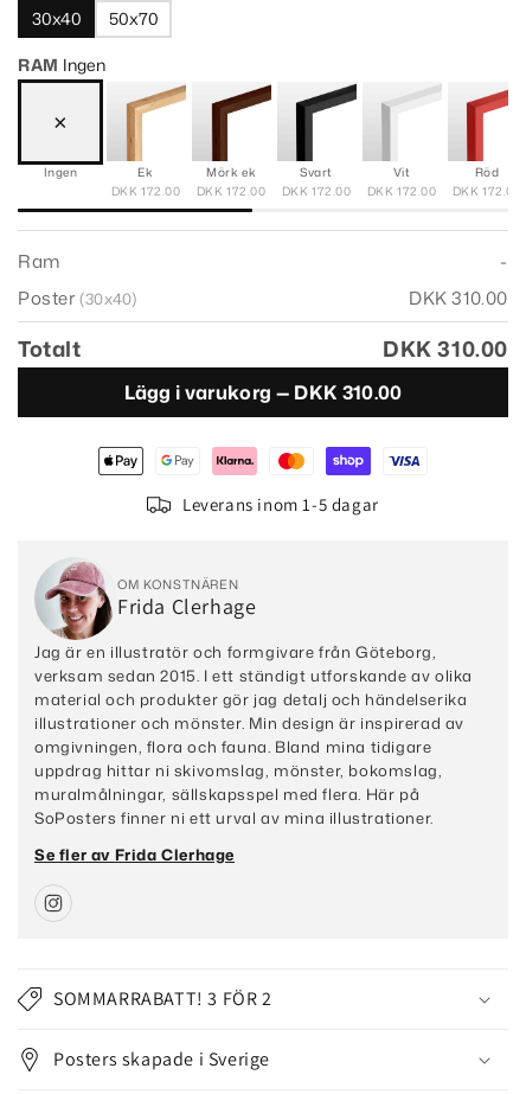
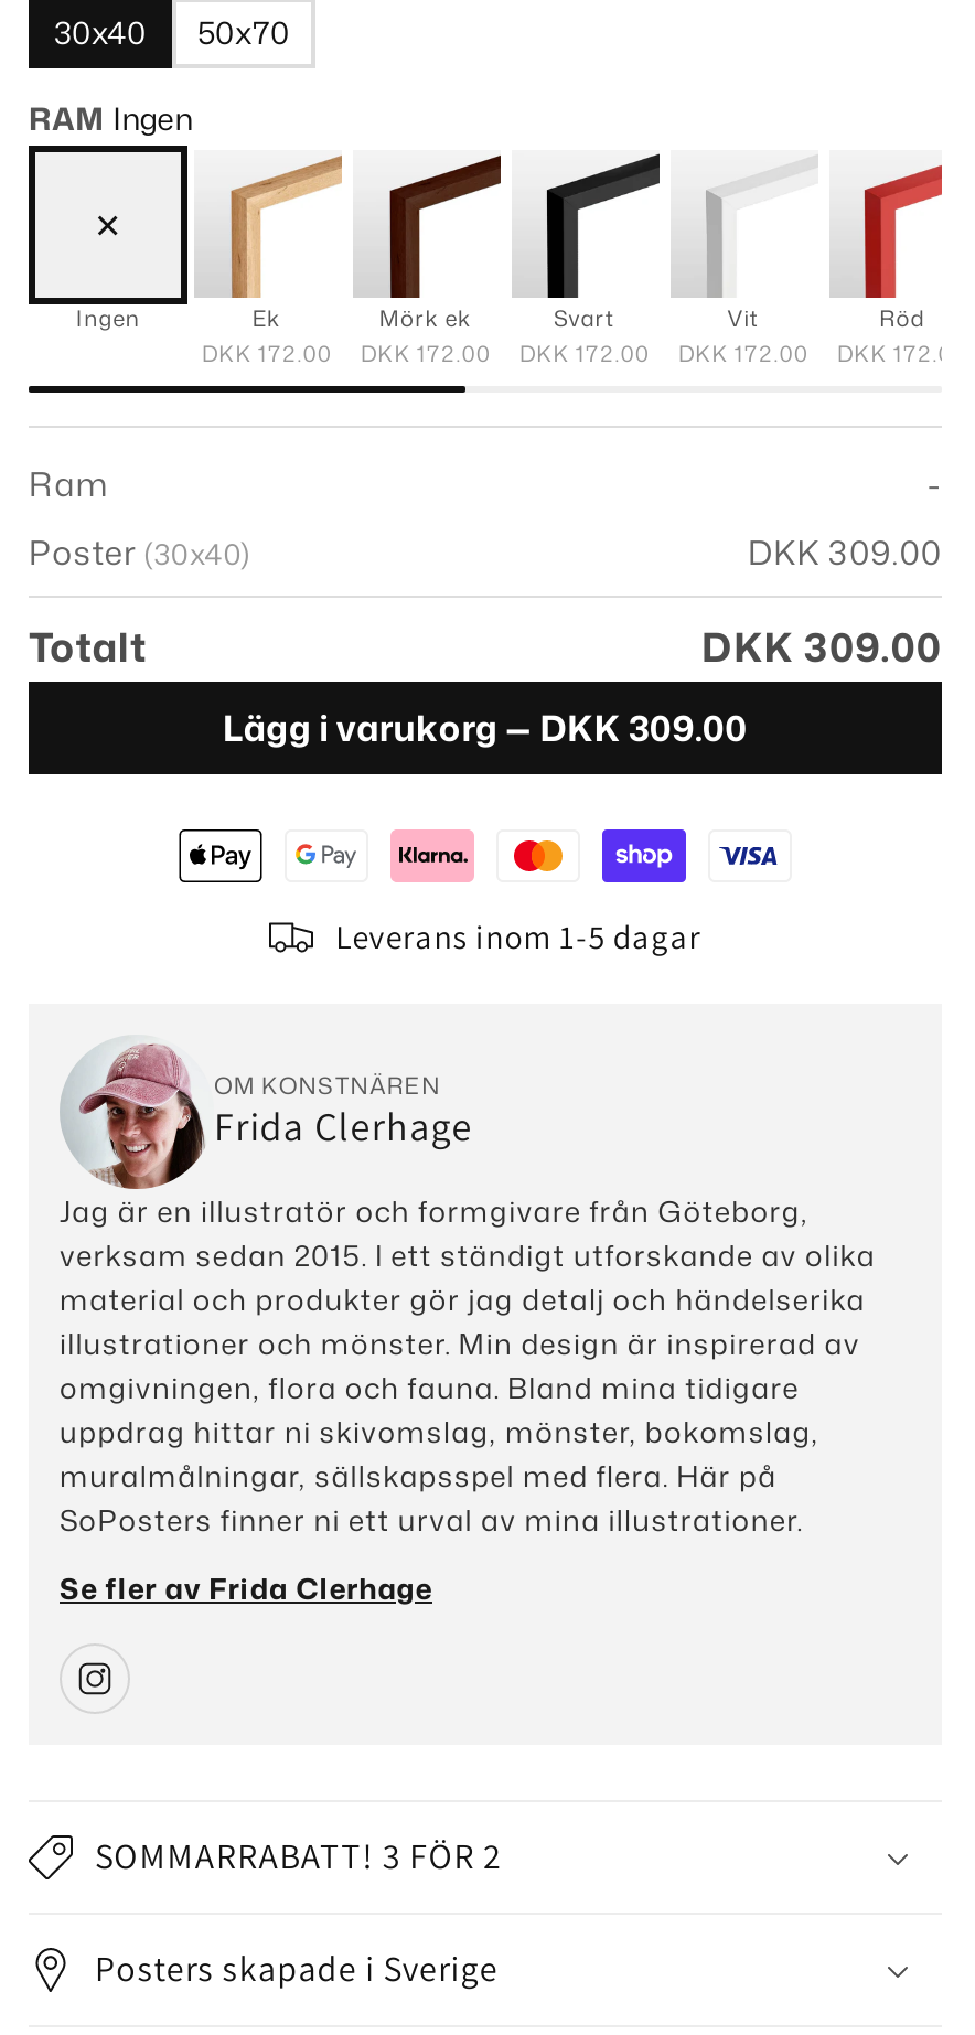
[409,285,508,310] DKK 310.00 -> [748,528,942,575] DKK 309.00
[383,332,508,363] DKK 310.00 -> [701,617,942,674] DKK 309.00
[124,379,402,405] Lägg i varukorg — DKK 310.00 -> [223,703,748,751] Lägg i varukorg — DKK 309.00

